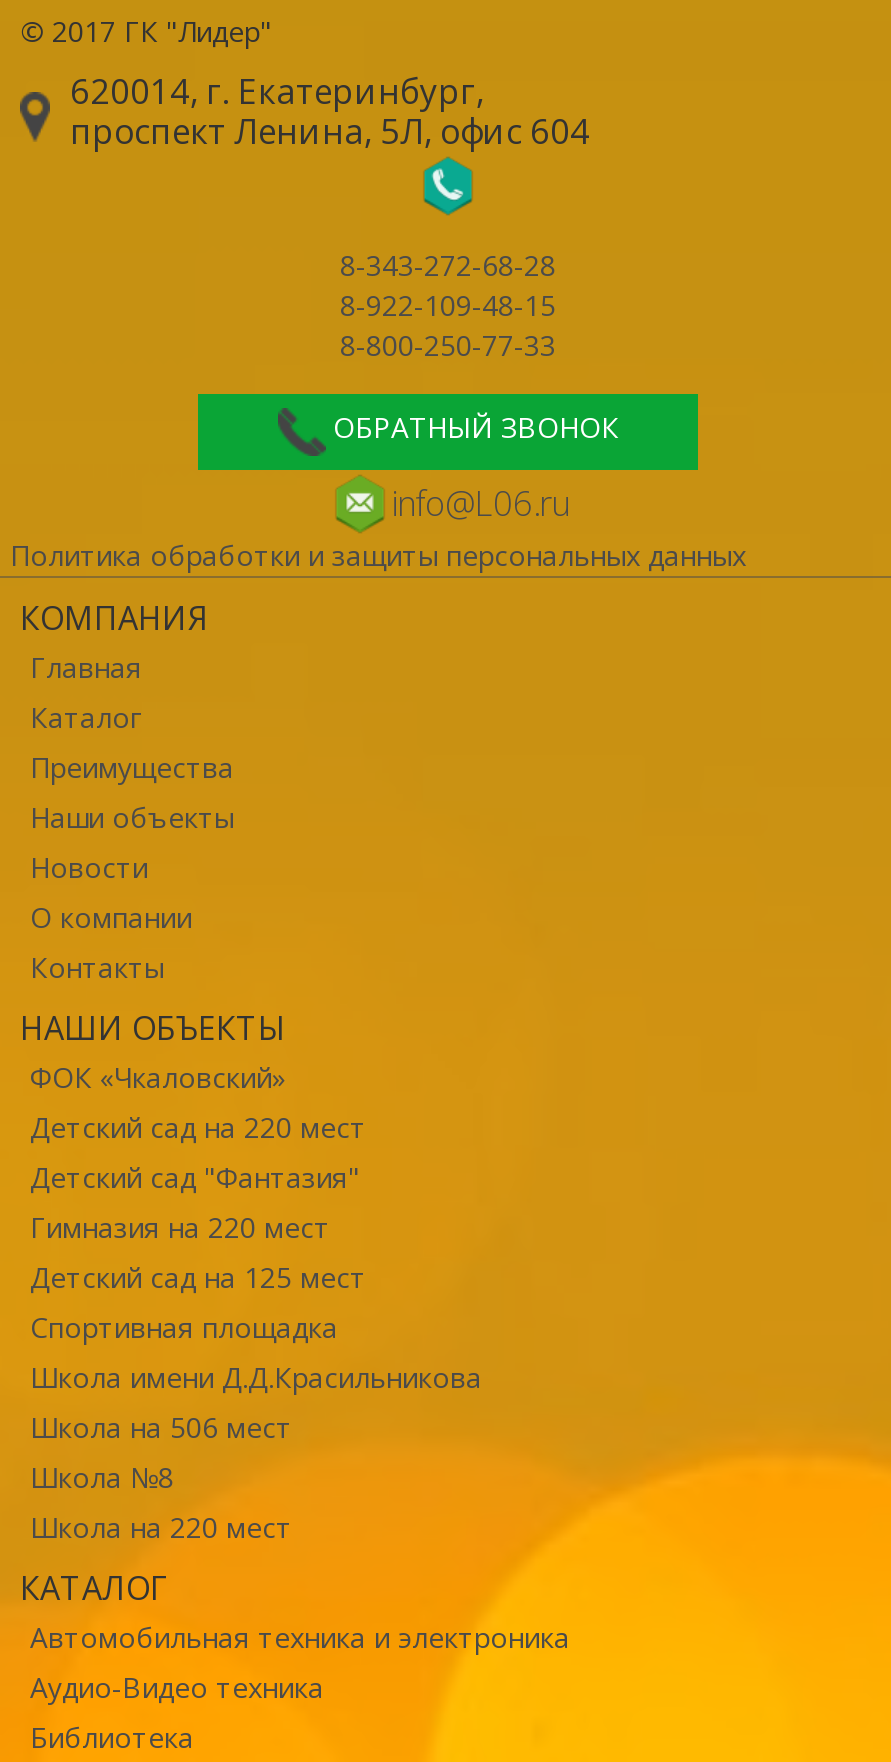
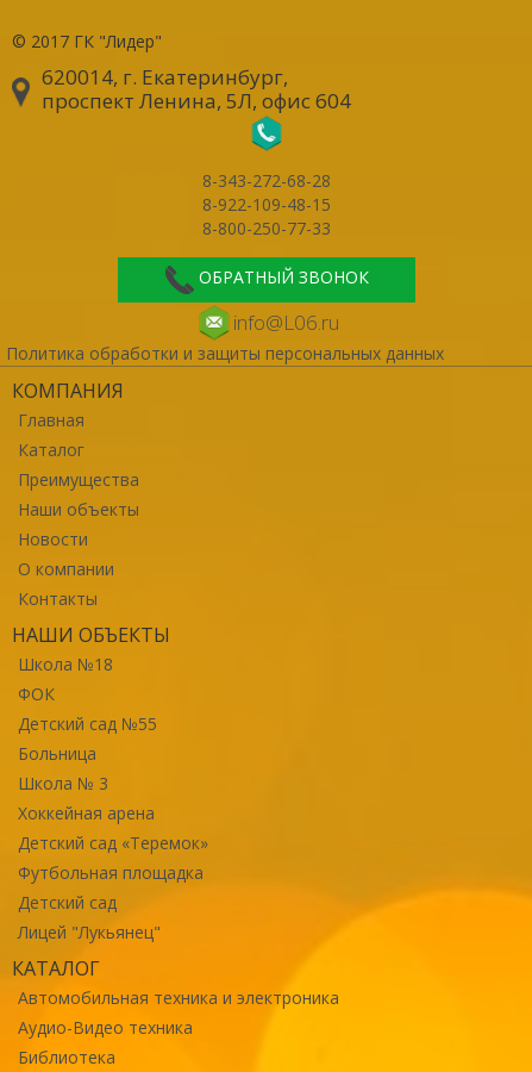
[30,1057,482,1545] ФОК «Чкаловский» | Детский сад на 220 мест | Детский сад "Фантазия" | Гимназия на 220 мест | Детский сад на 125 мест | Спортивная площадка | Школа имени Д.Д.Красильникова | Школа на 506 мест | Школа №8 | Школа на 220 мест -> [18,652,208,943] Школа №18 | ФОК | Детский сад №55 | Больница | Школа № 3 | Хоккейная арена | Детский сад «Теремок» | Футбольная площадка | Детский сад | Лицей "Лукьянец"

